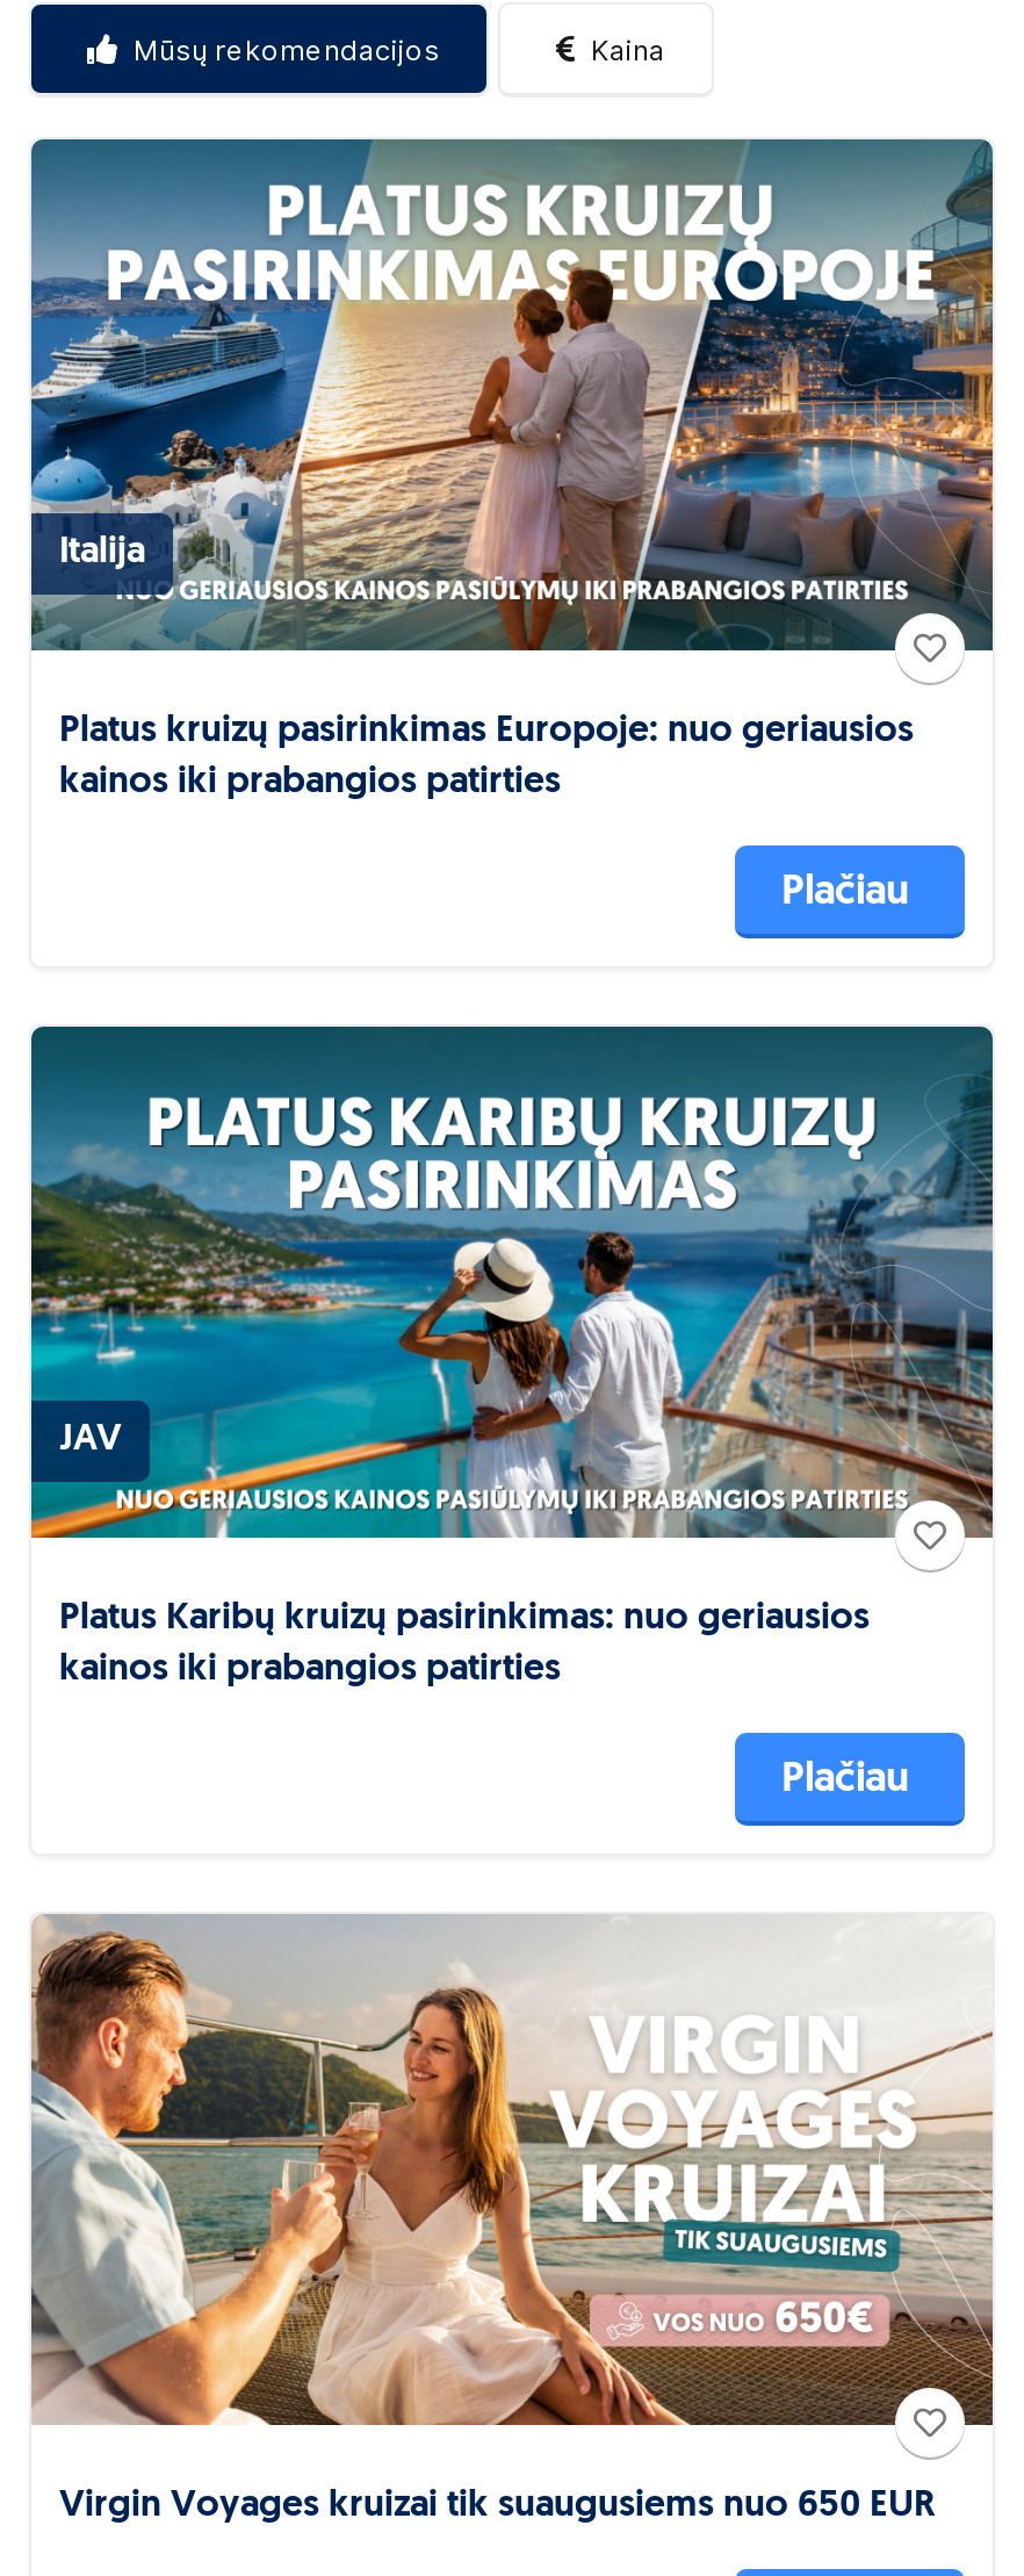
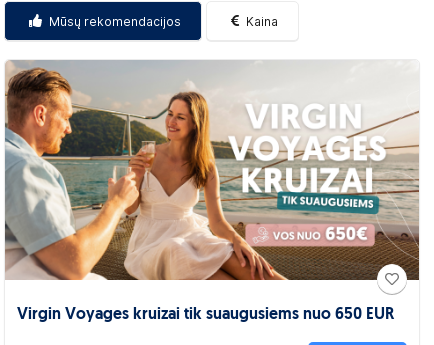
[29,137,995,653] [image] | Italija -> none
[59,713,914,915] Platus kruizų pasirinkimas Europoje: nuo geriausios | kainos iki prabangios patirties | Plačiau -> none
[29,1024,995,1549] [image] | JAV -> none
[59,1600,909,1803] Platus Karibų kruizų pasirinkimas: nuo geriausios | kainos iki prabangios patirties | Plačiau -> none

